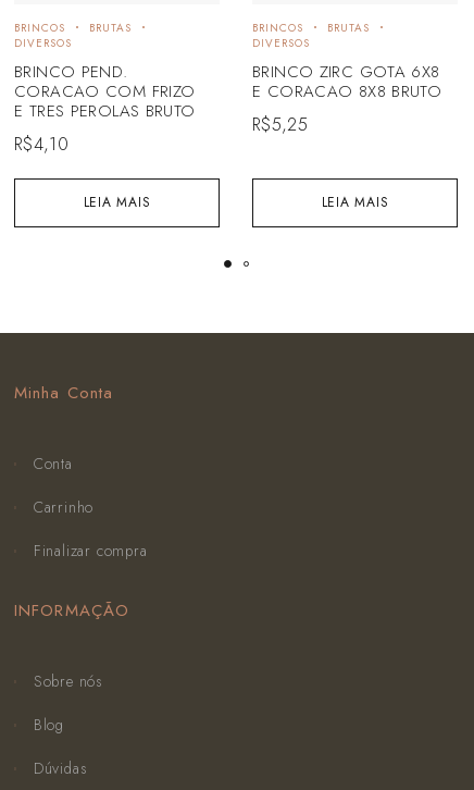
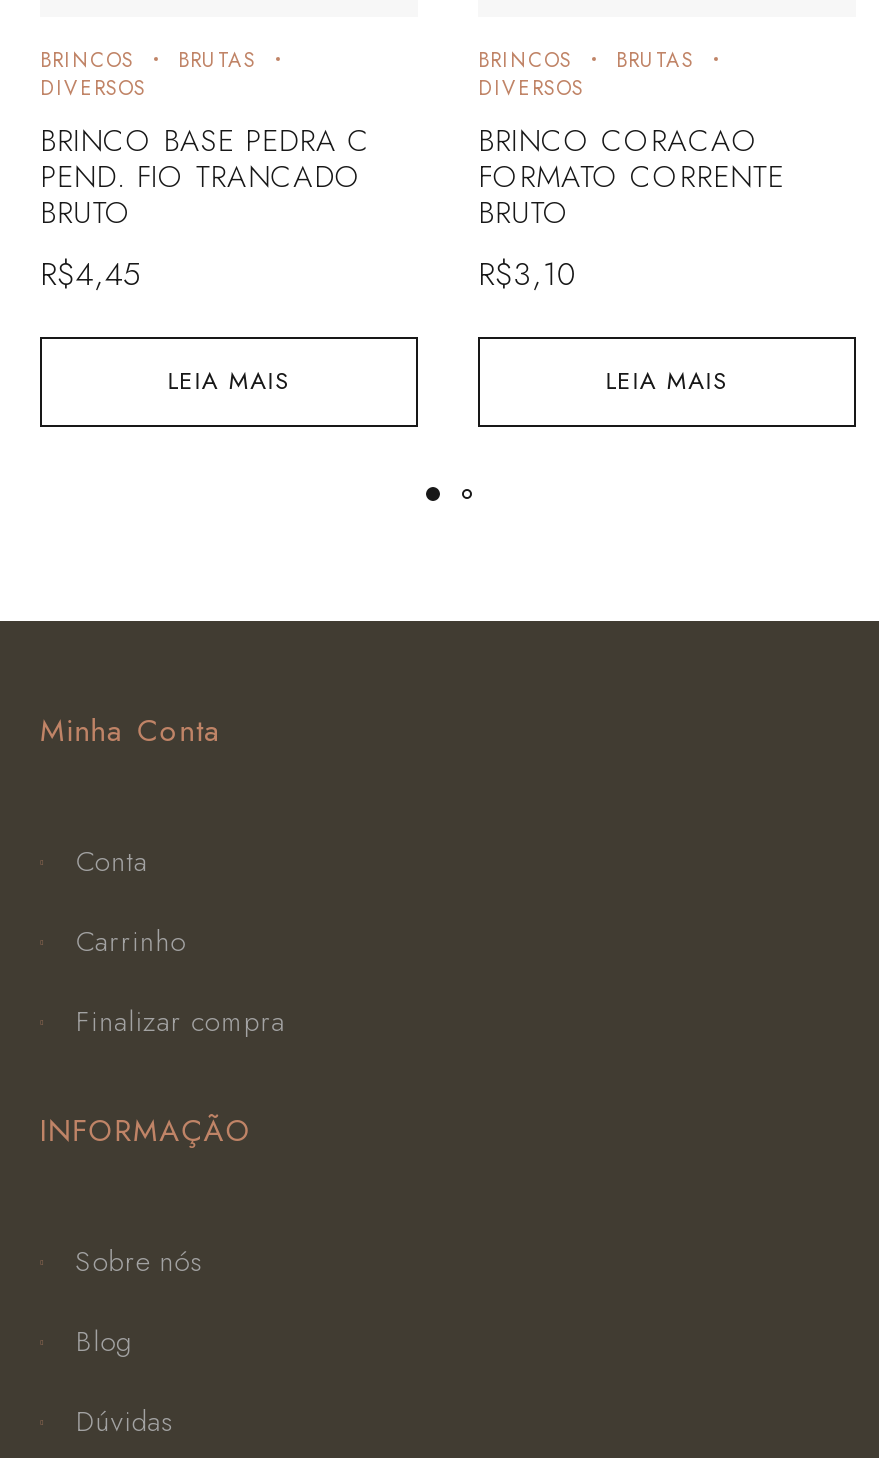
[14,60,195,156] BRINCO PEND. | CORACAO COM FRIZO | E TRES PEROLAS BRUTO | R$4,10 -> [40,118,370,296] BRINCO BASE PEDRA C | PEND. FIO TRANCADO | BRUTO | R$4,45
[252,60,441,137] BRINCO ZIRC GOTA 6X8 | E CORACAO 8X8 BRUTO | R$5,25 -> [478,118,784,296] BRINCO CORACAO | FORMATO CORRENTE | BRUTO | R$3,10

